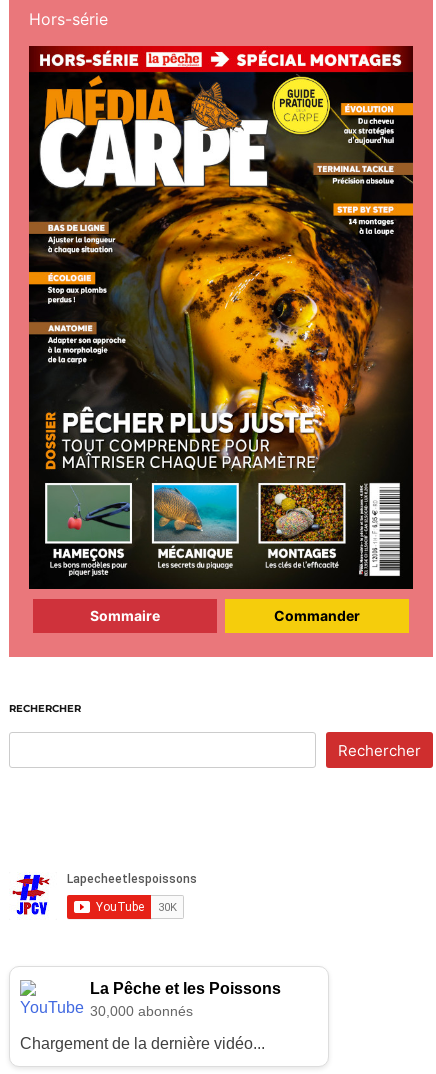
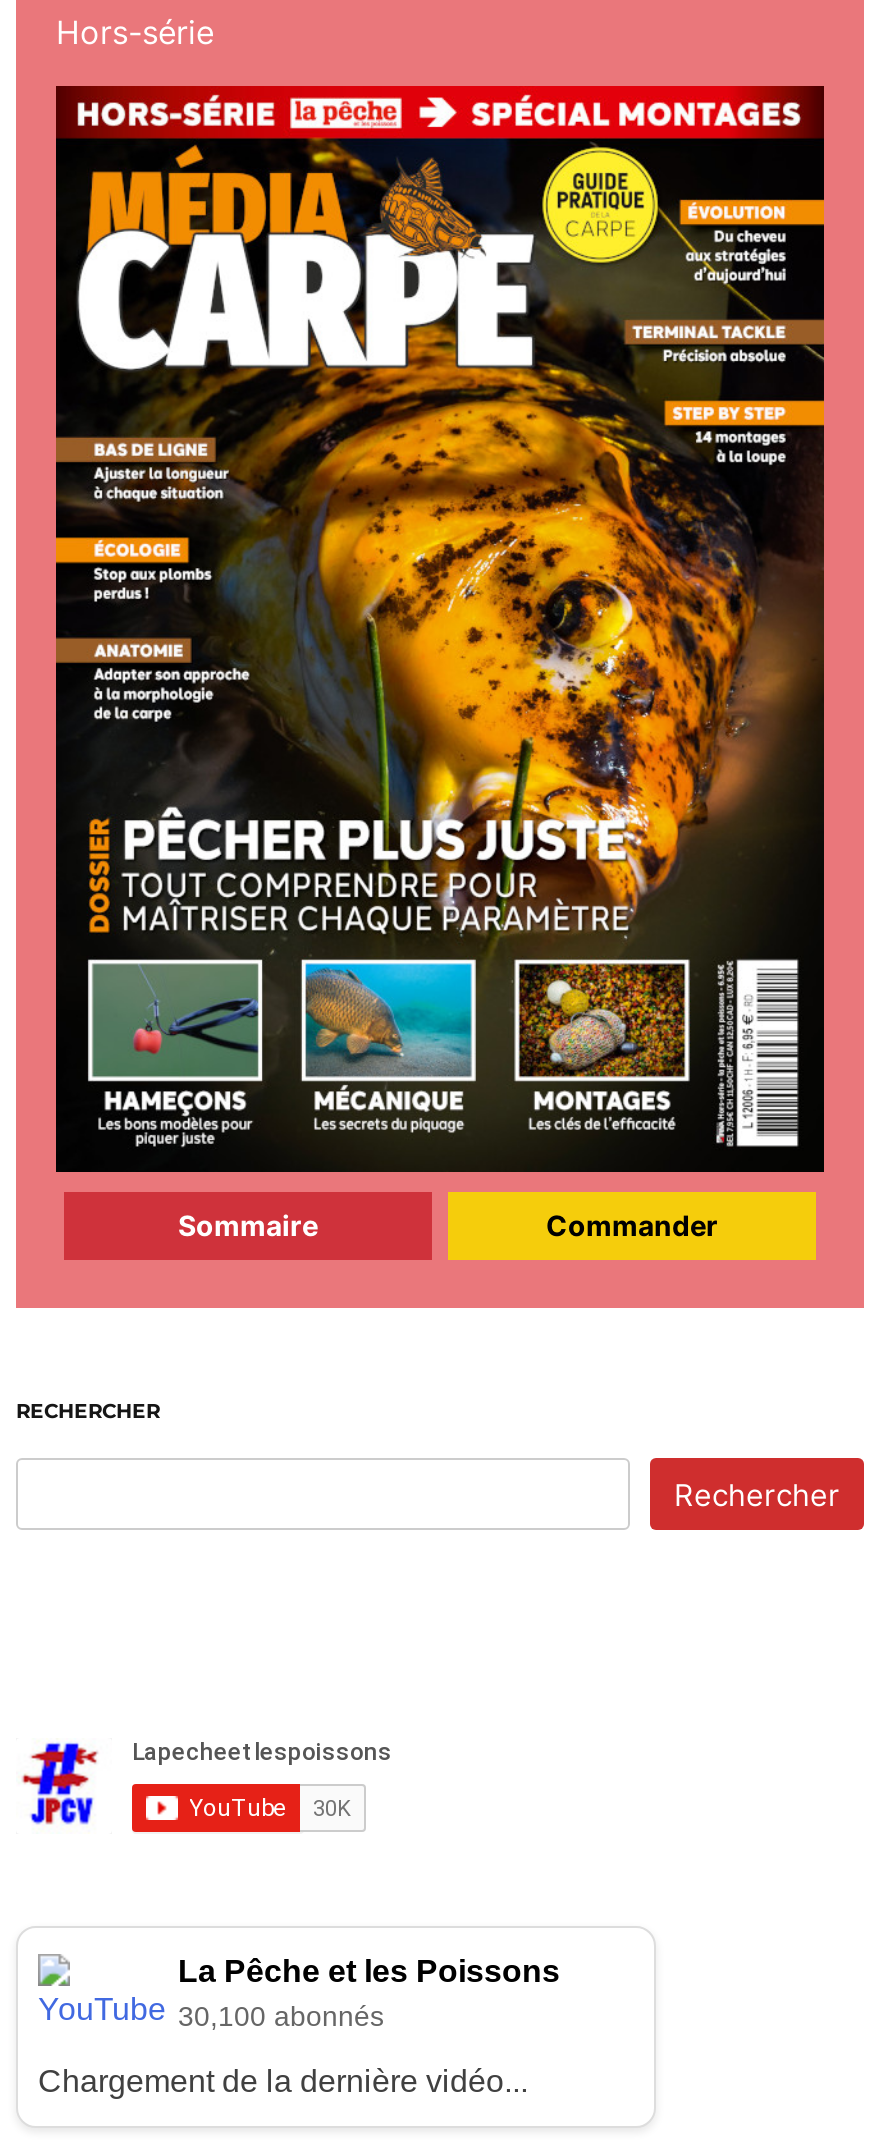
[90,1003,193,1019] 30,000 abonnés -> [178,2001,384,2033] 30,100 abonnés

